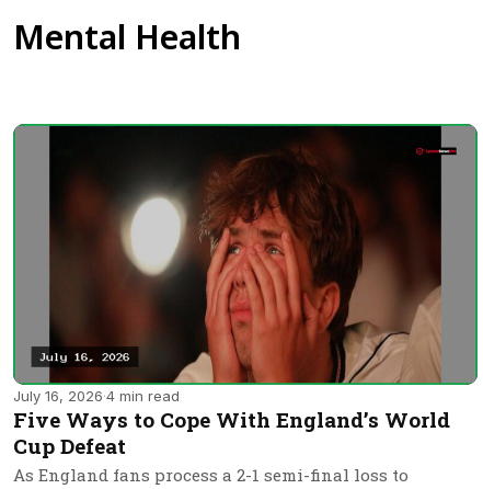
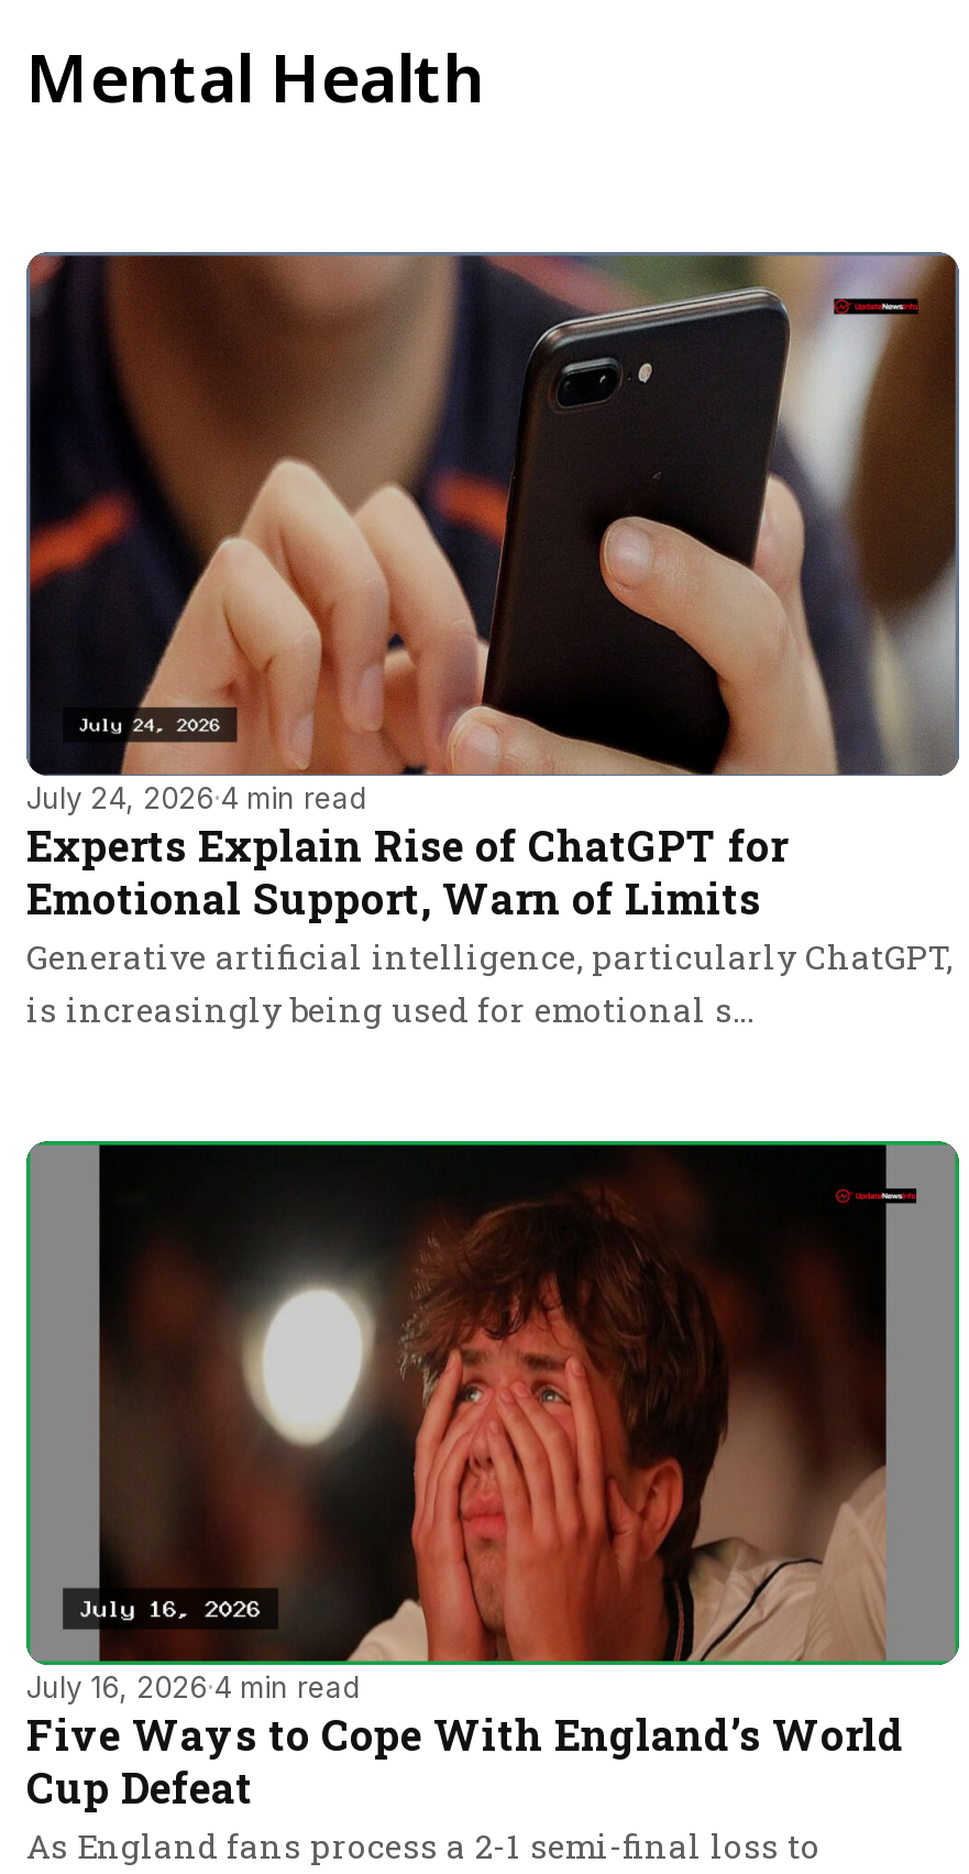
none -> [26,252,959,1031] [image] | July 24, 2026·4 min read | Experts Explain Rise of ChatGPT for | Emotional Support, Warn of Limits | Generative artificial intelligence, particularly ChatGPT, | is increasingly being used for emotional s…

